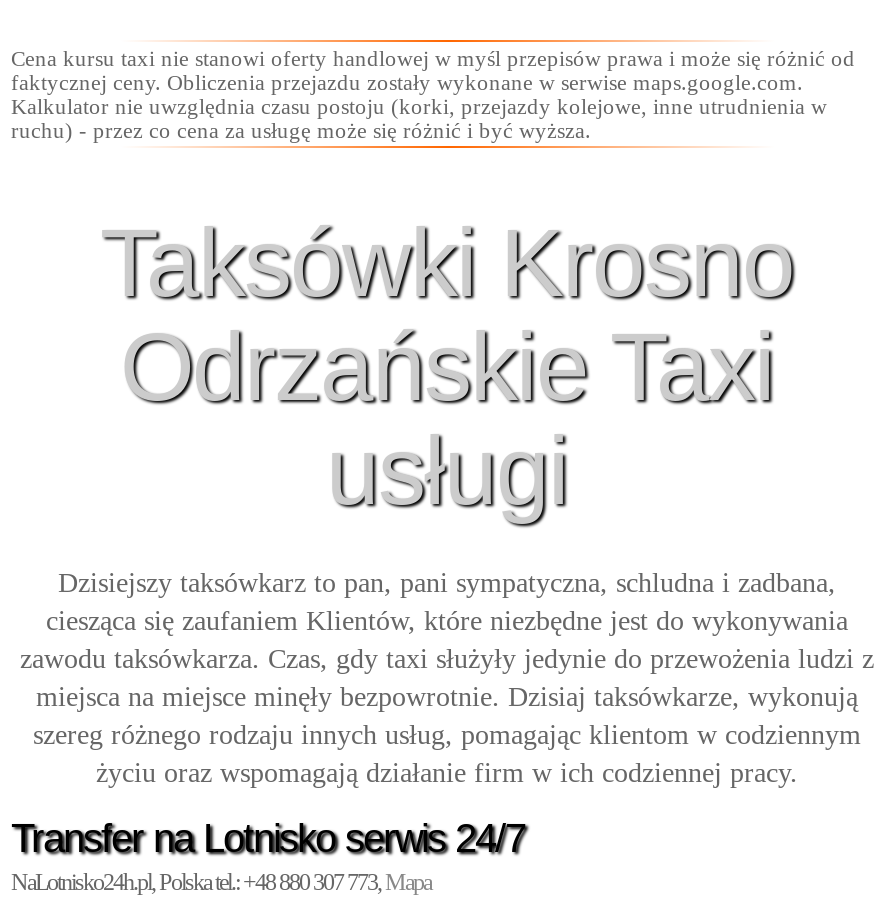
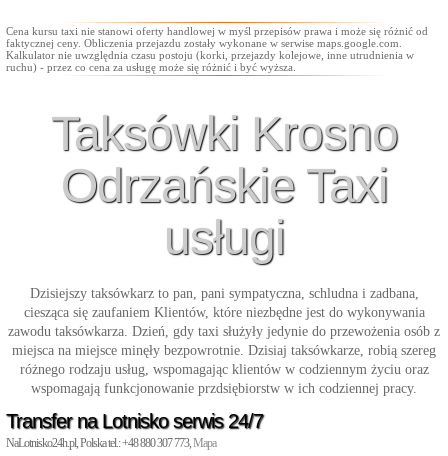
[20,644,874,788] zawodu taksówkarza. Czas, gdy taxi służyły jedynie do przewożenia ludzi z | miejsca na miejsce minęły bezpowrotnie. Dzisiaj taksówkarze, wykonują | szereg różnego rodzaju innych usług, pomagając klientom w codziennym | życiu oraz wspomagają działanie firm w ich codziennej pracy. -> [8,324,440,396] zawodu taksówkarza. Dzień, gdy taxi służyły jedynie do przewożenia osób z | miejsca na miejsce minęły bezpowrotnie. Dzisiaj taksówkarze, robią szereg | różnego rodzaju usług, wspomagając klientów w codziennym życiu oraz | wspomagają funkcjonowanie przdsiębiorstw w ich codziennej pracy.

